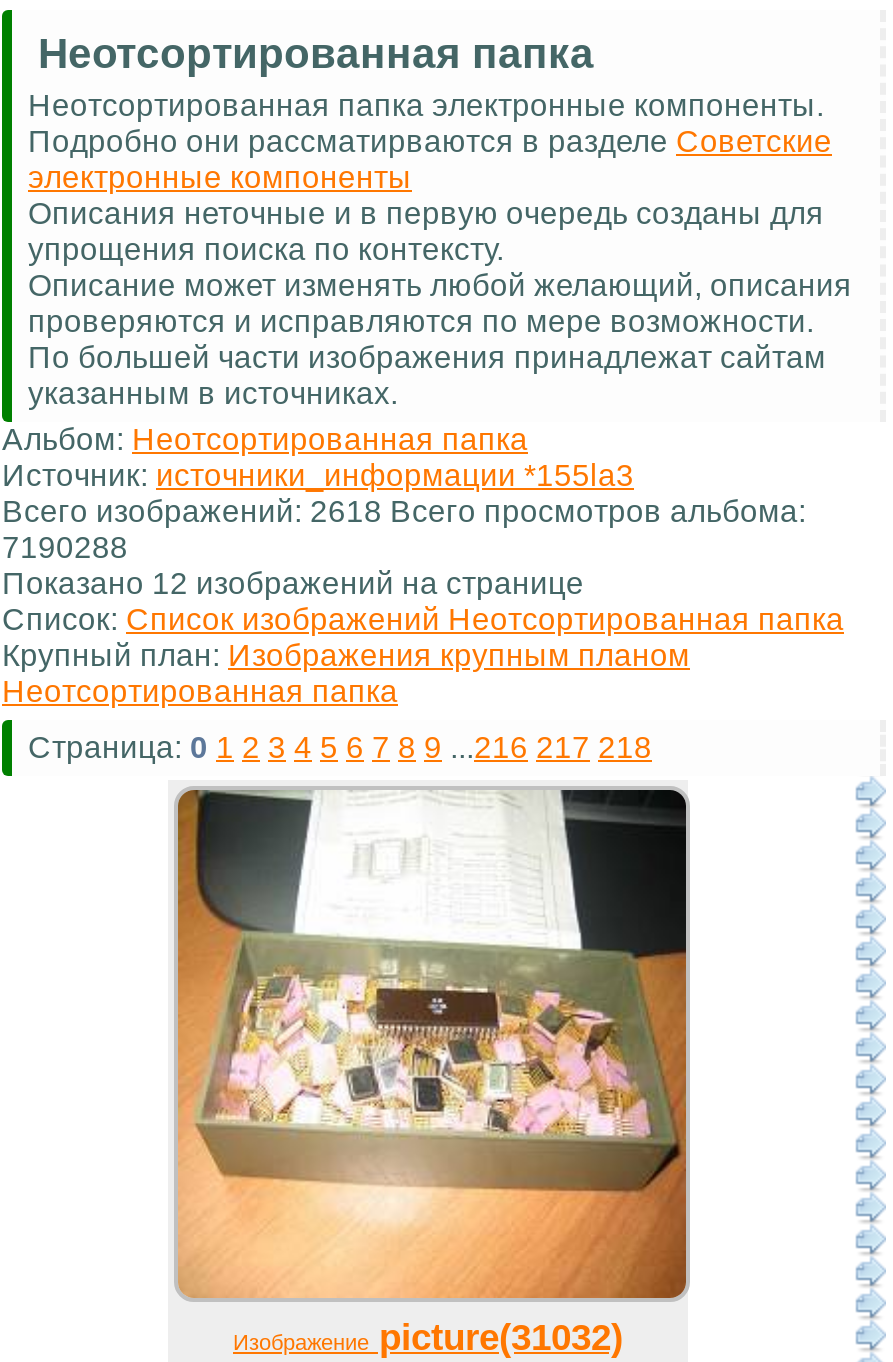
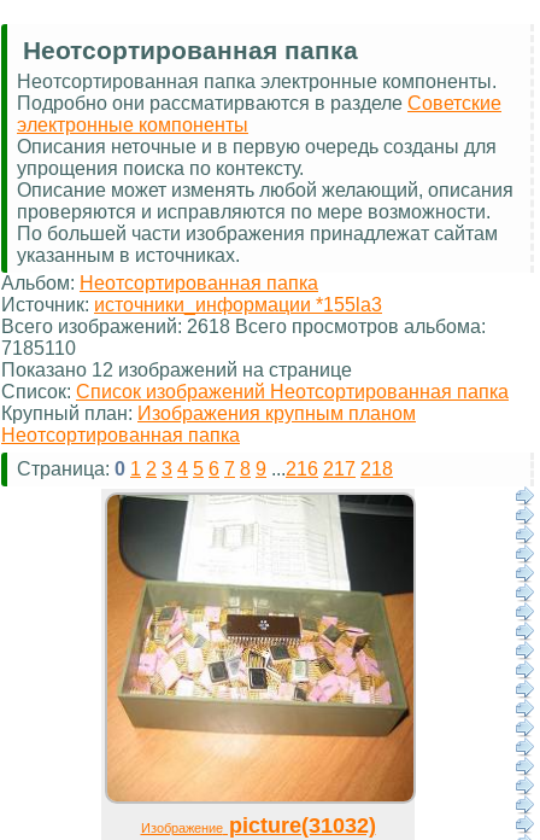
[2,530,128,564] 7190288 -> [1,338,76,358] 7185110

